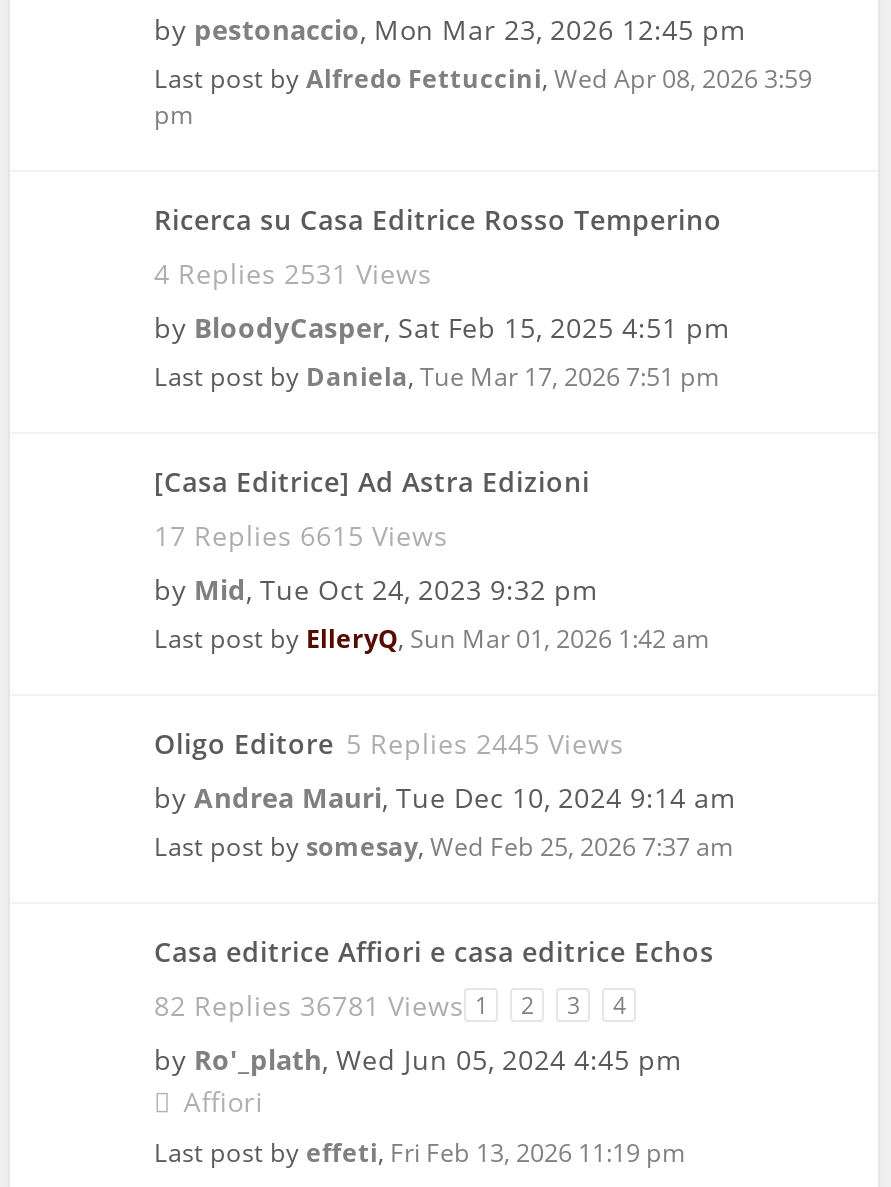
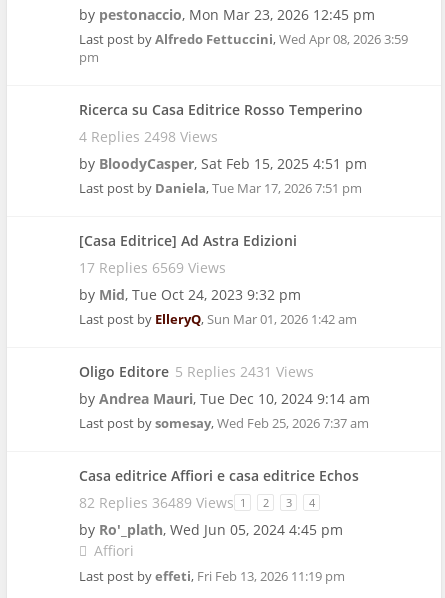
[154,254,432,292] 4 Replies 2531 Views -> [79,127,218,146] 4 Replies 2498 Views
[154,516,448,554] 17 Replies 6615 Views -> [79,258,226,277] 17 Replies 6569 Views
[154,724,624,762] Oligo Editore 5 Replies 2445 Views -> [79,362,314,381] Oligo Editore 5 Replies 2431 Views
[154,986,487,1024] 82 Replies 36781 Views 1 -> [79,493,245,512] 82 Replies 36489 Views 1

